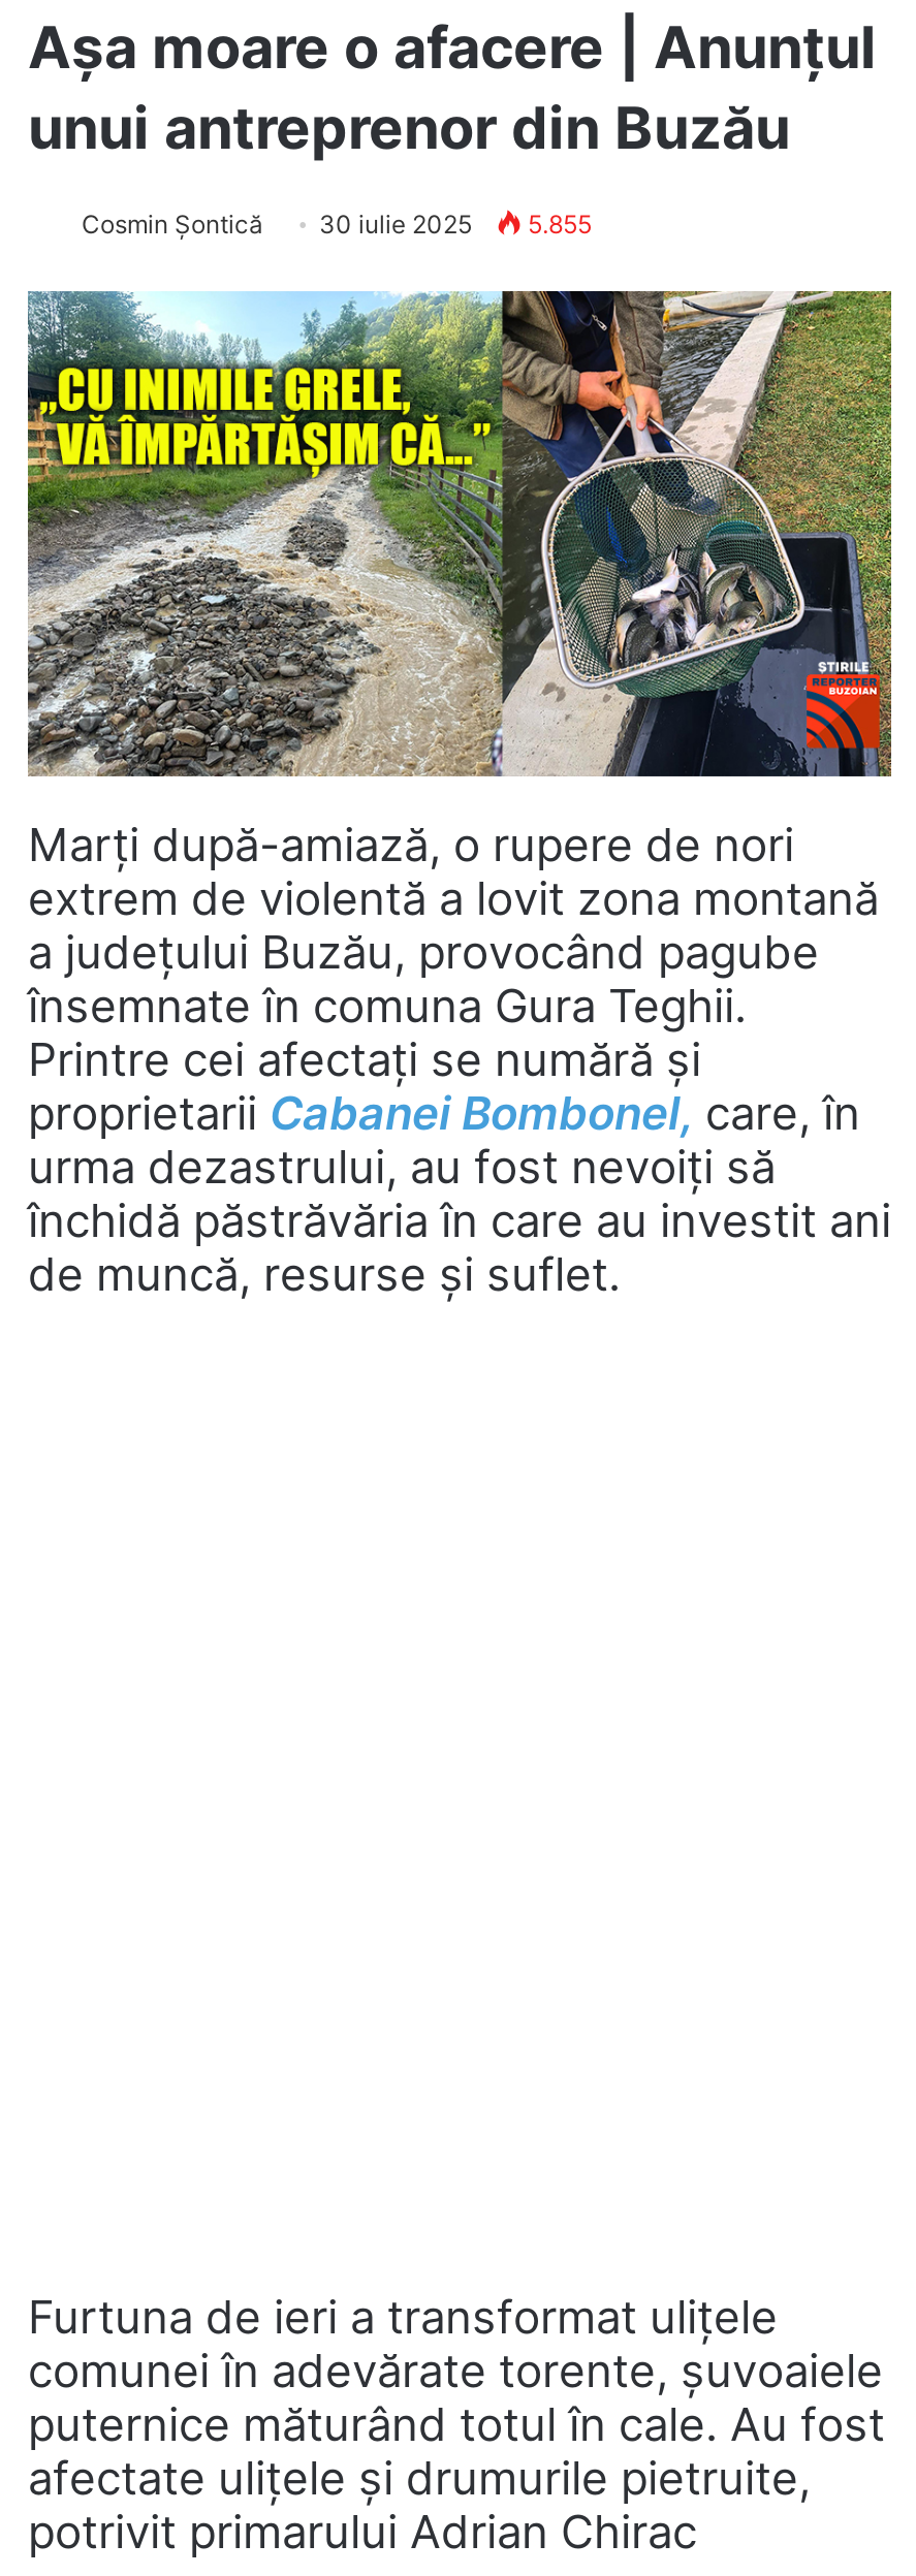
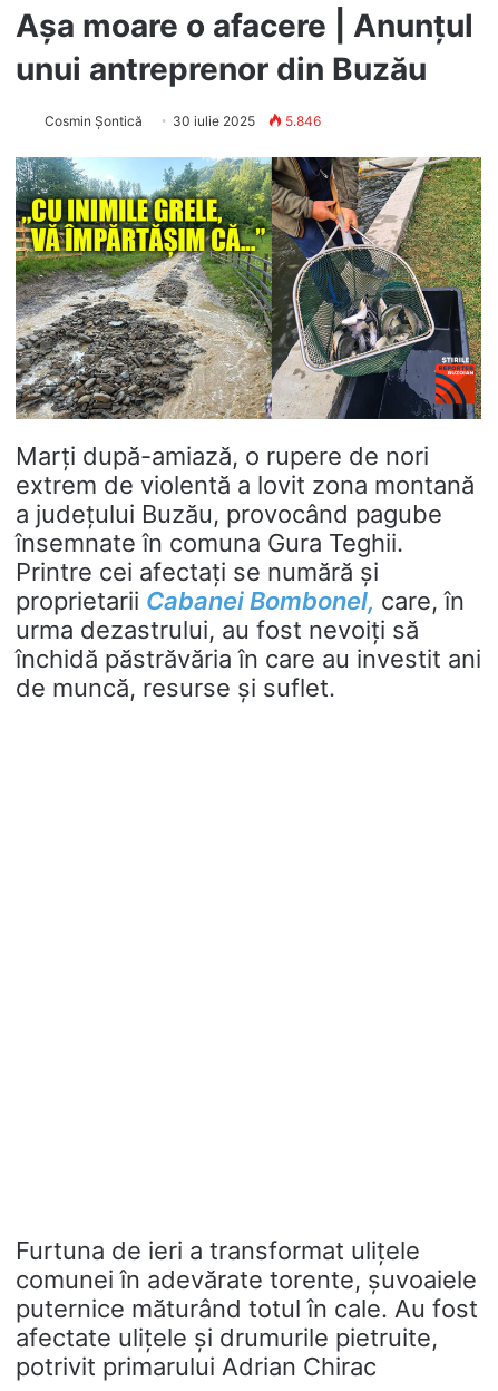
[82,209,592,240] Cosmin Șontică 30 iulie 2025 5.855 -> [45,113,321,129] Cosmin Șontică 30 iulie 2025 5.846

